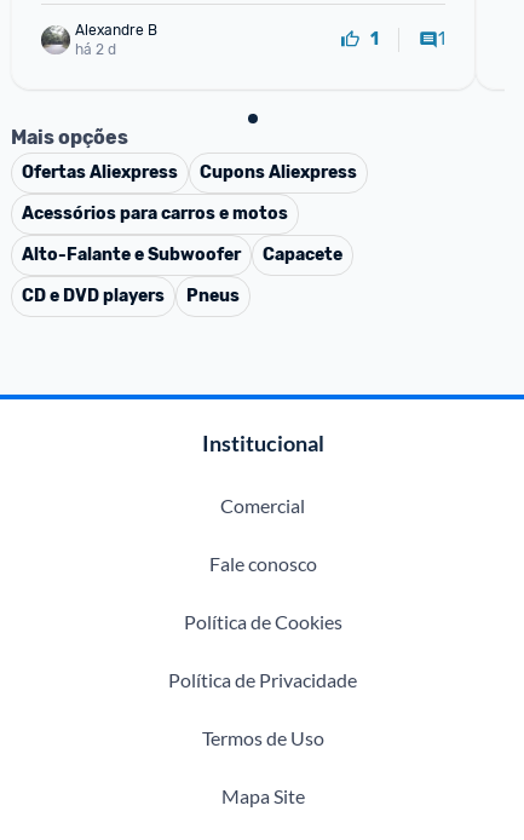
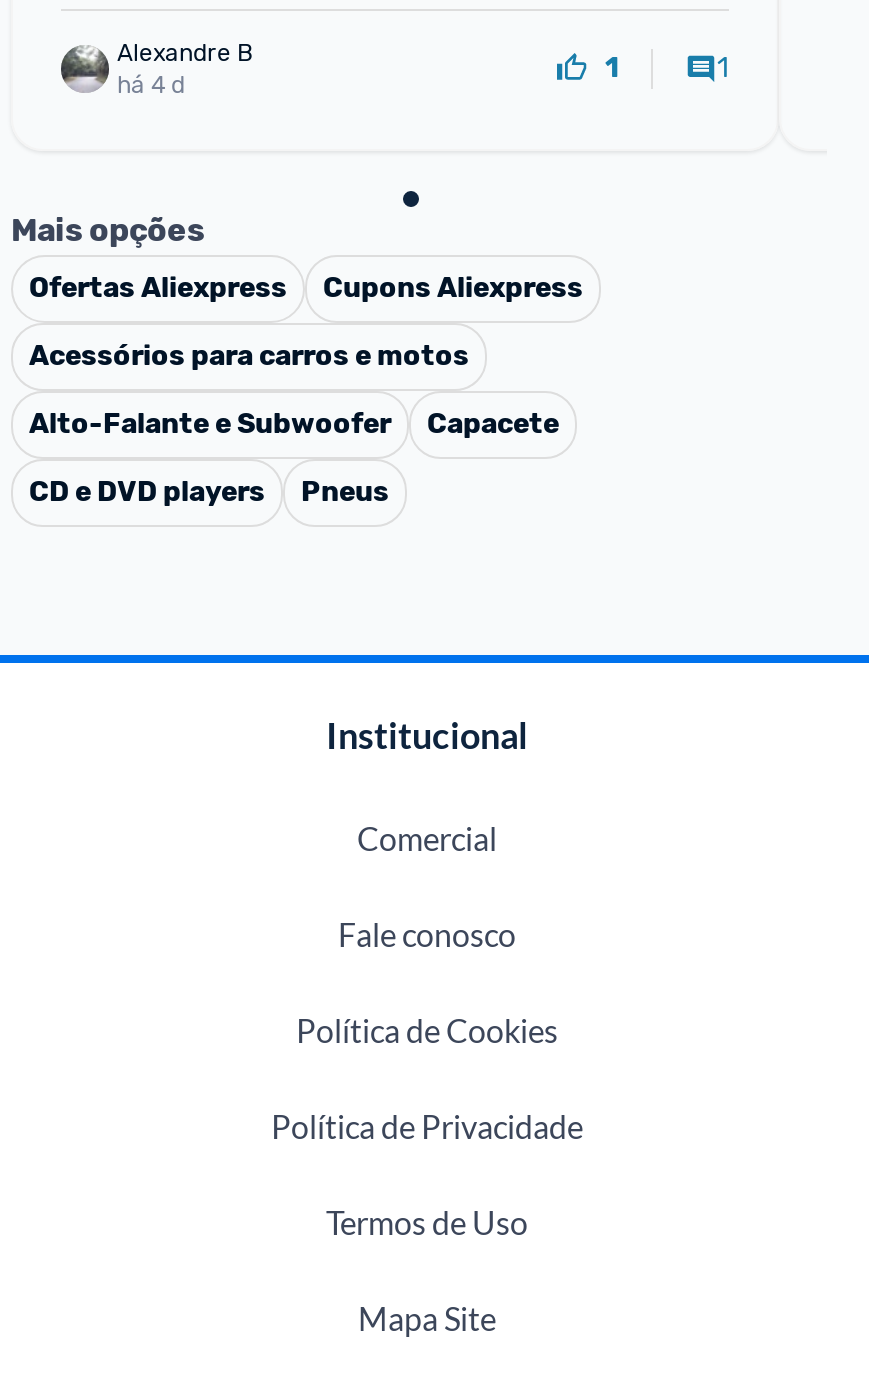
[75,41,116,57] há 2 d -> [117,70,185,98] há 4 d

